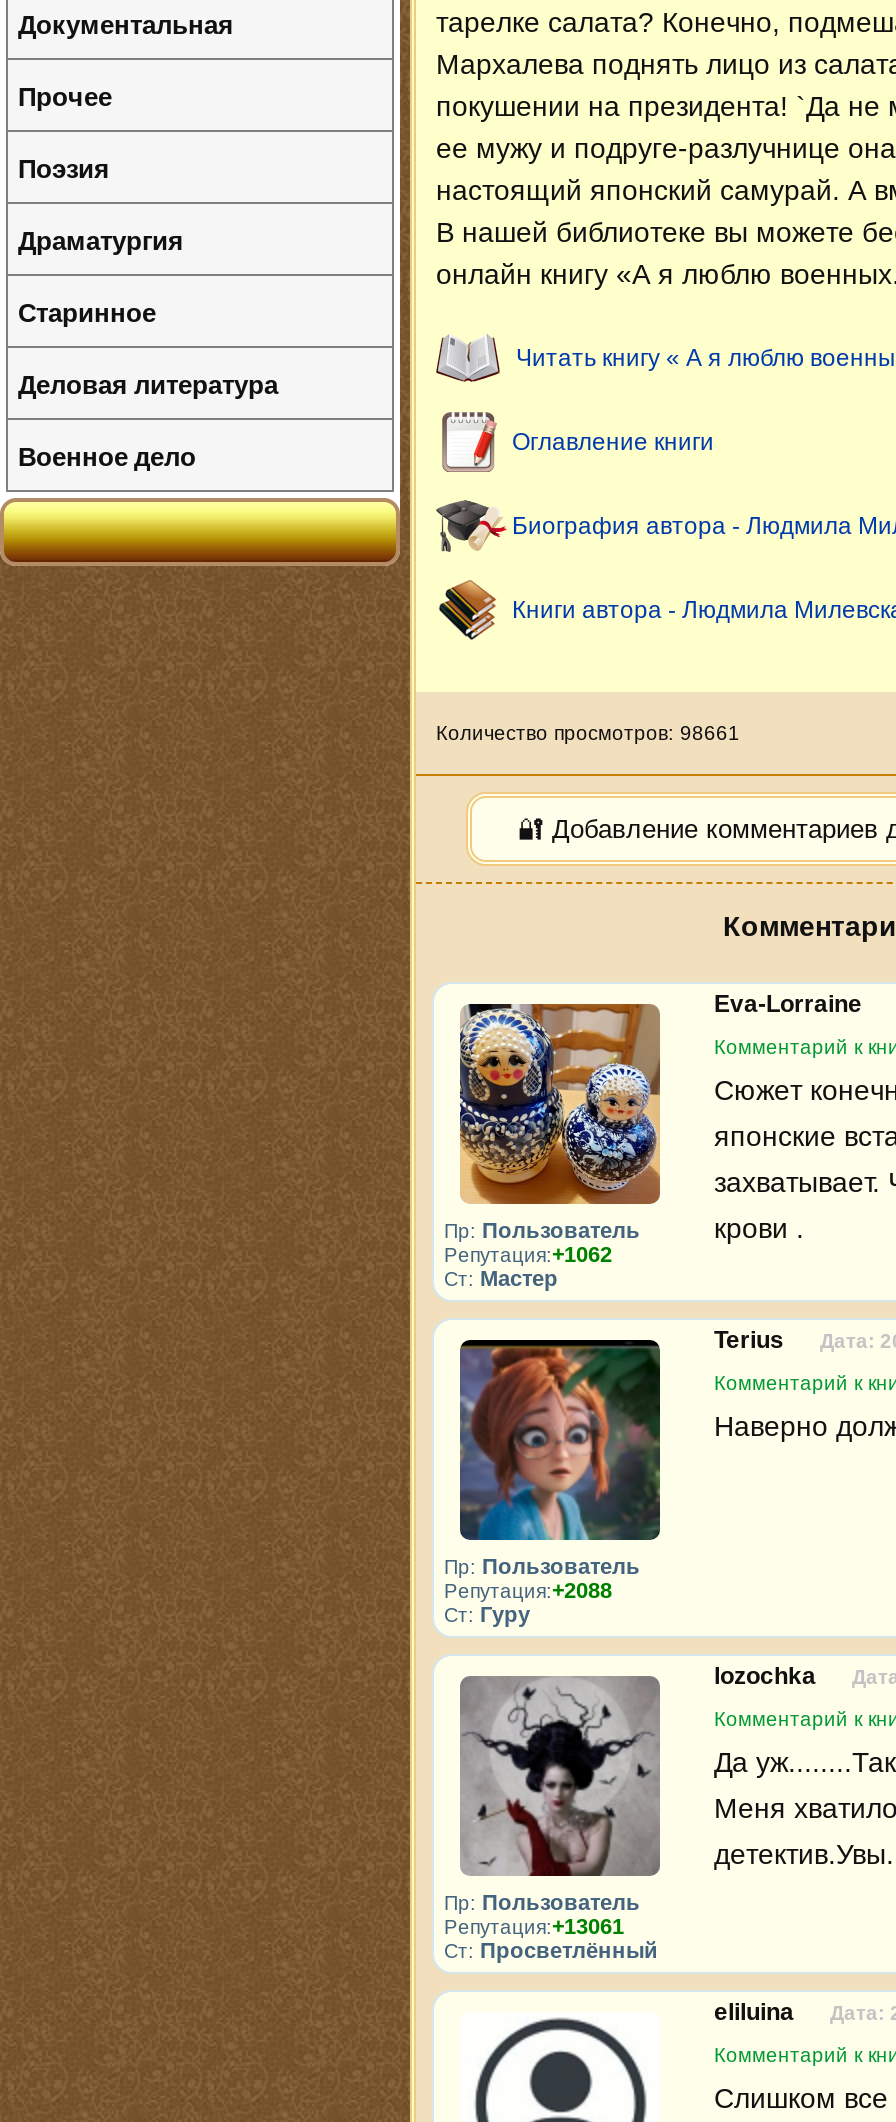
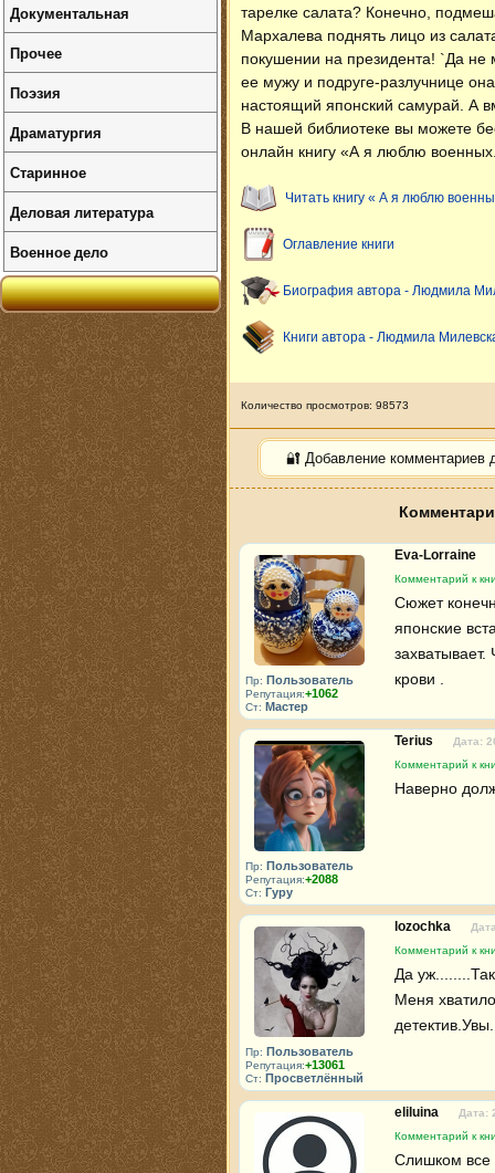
[436,722,740,744] Количество просмотров: 98661 -> [241,399,409,411] Количество просмотров: 98573

